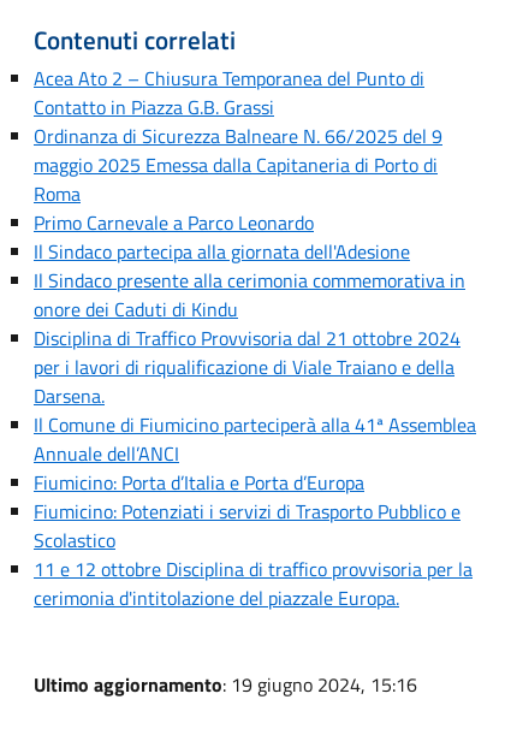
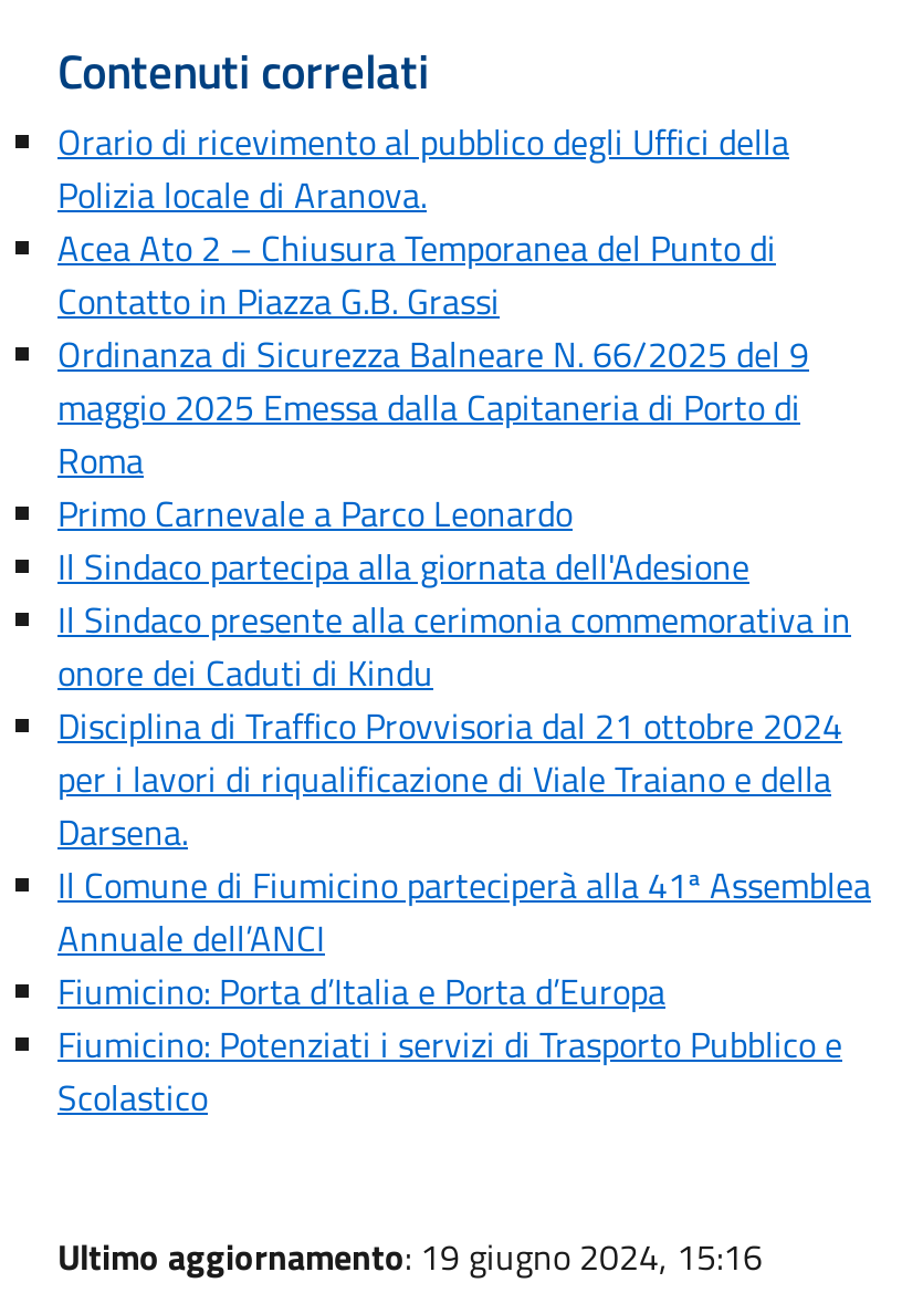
none -> [57,115,789,221] Orario di ricevimento al pubblico degli Uffici della | Polizia locale di Aranova.
moved [34,64,476,555] -> [57,221,871,1124]: Acea Ato 2 – Chiusura Temporanea del Punto di | Contatto in Piazza G.B. Grassi | Ordinanza di Sicurezza Balneare N. 66/2025 del 9 | ... | Fiumicino: Potenziati i servizi di Trasporto Pubblico e | Scolastico
[34,555,473,612] 11 e 12 ottobre Disciplina di traffico provvisoria per la | cerimonia d'intitolazione del piazzale Europa. -> none

